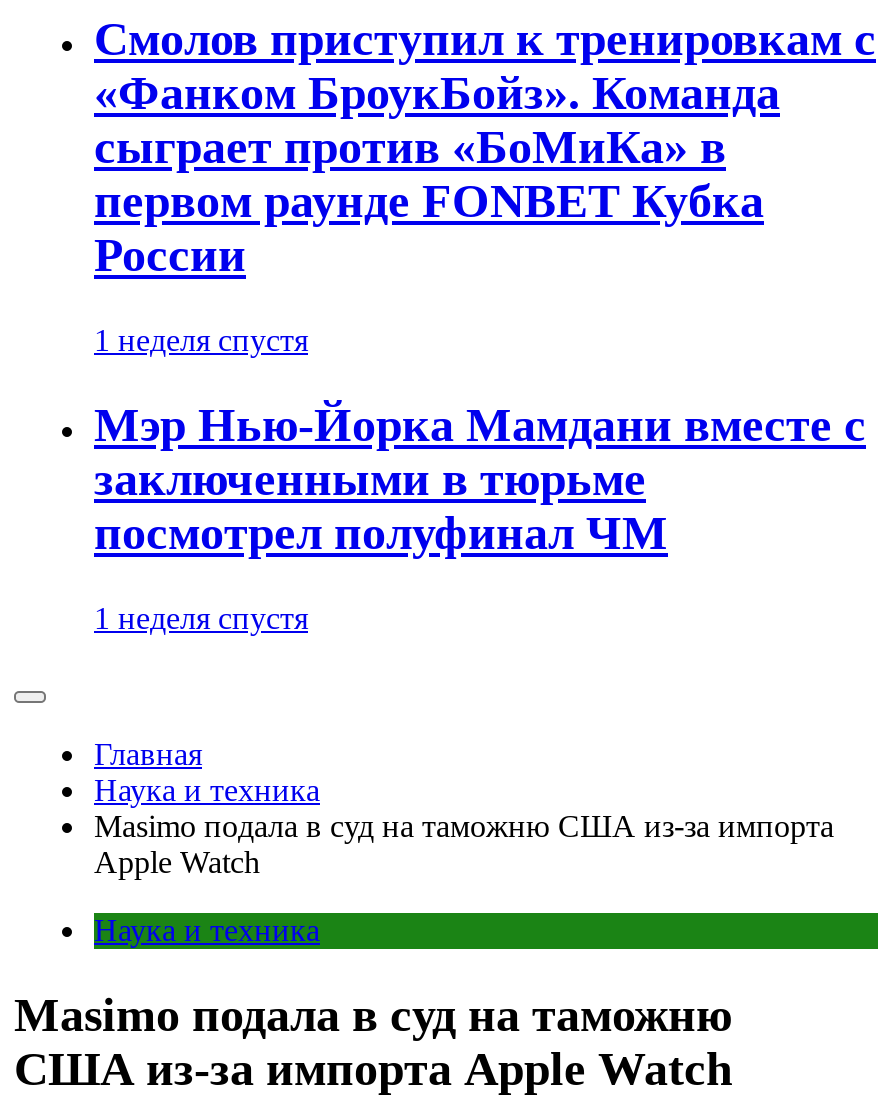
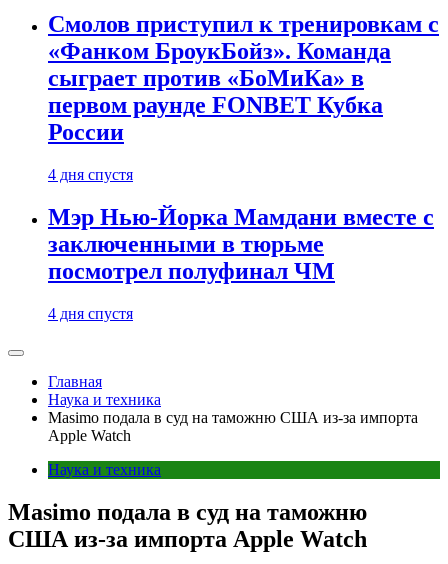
[94,323,308,357] 1 неделя спустя -> [48,166,133,183] 4 дня спустя
[94,601,308,635] 1 неделя спустя -> [48,305,133,322] 4 дня спустя

